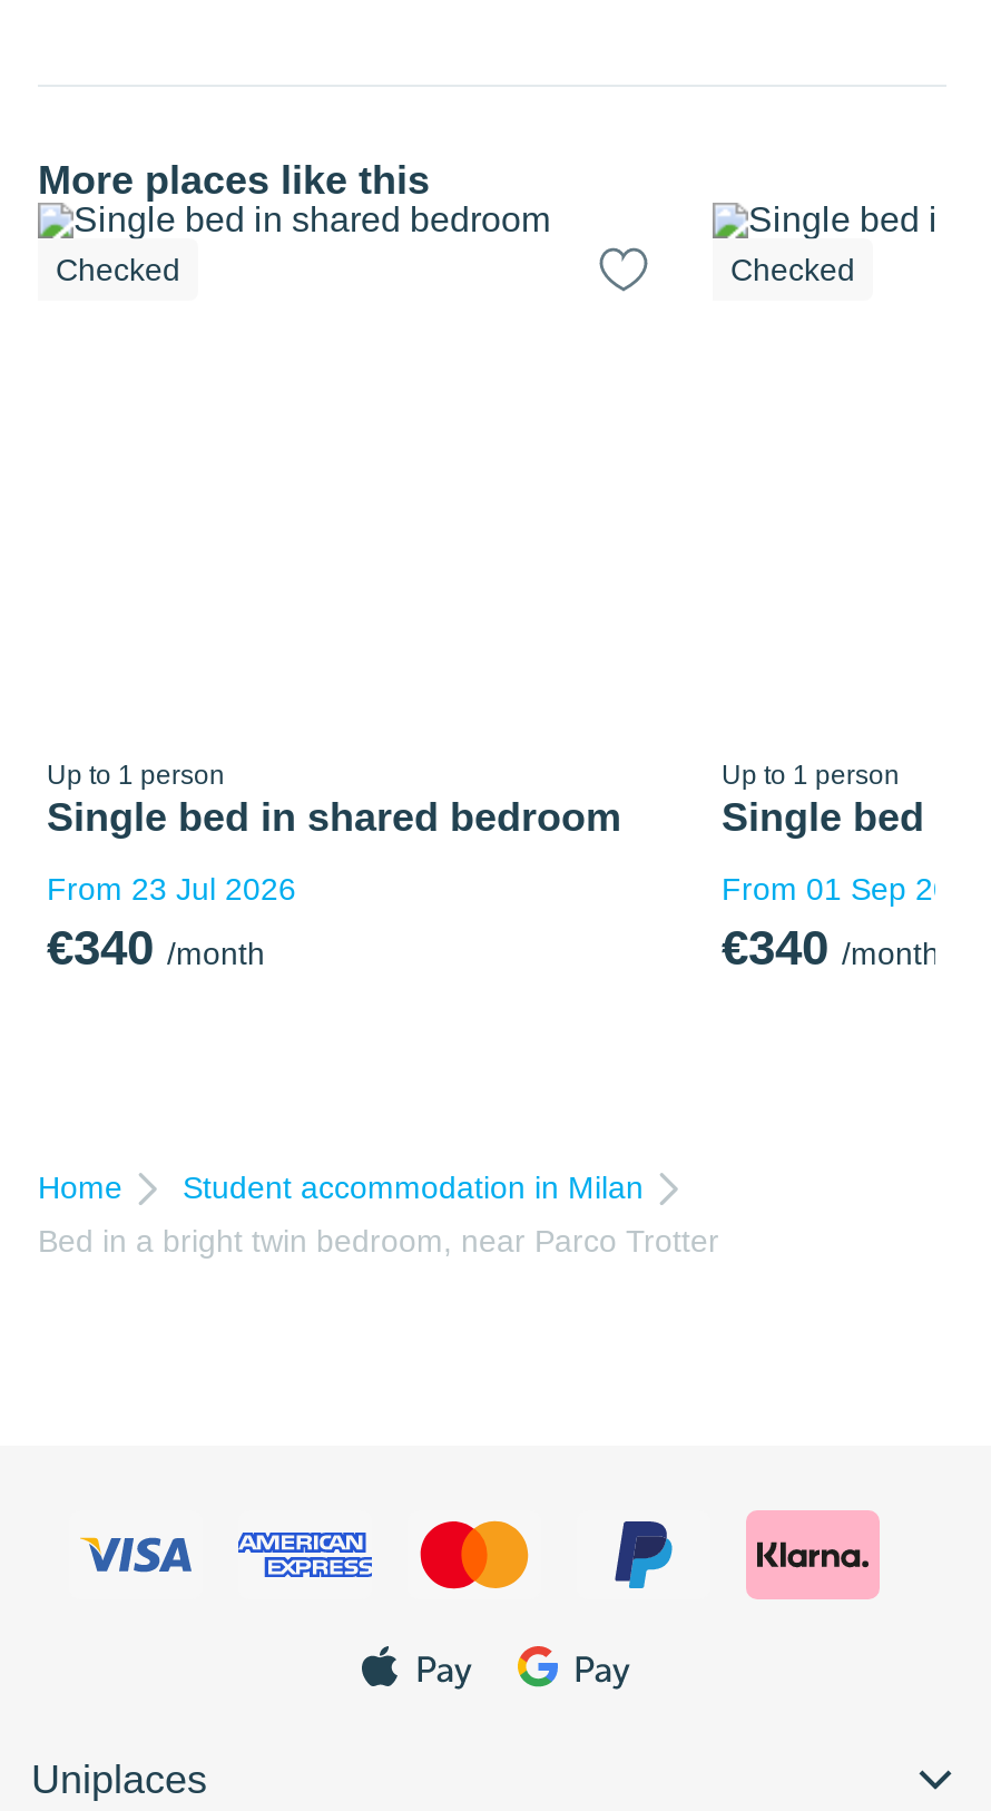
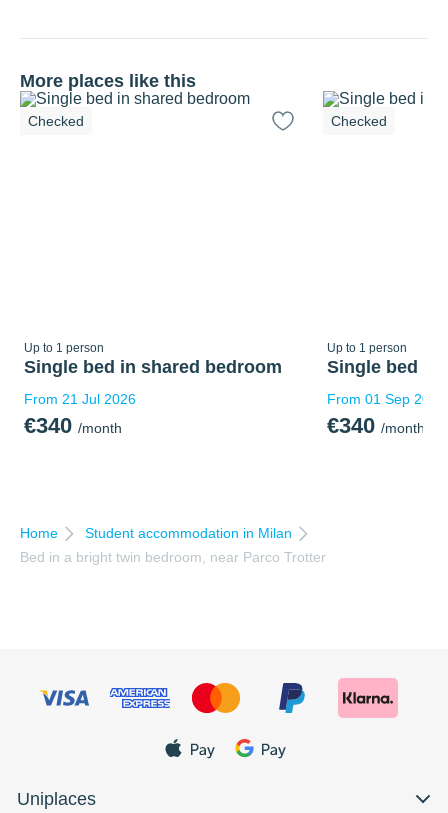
[47,871,296,907] From 23 Jul 2026 -> [24,391,136,407] From 21 Jul 2026

